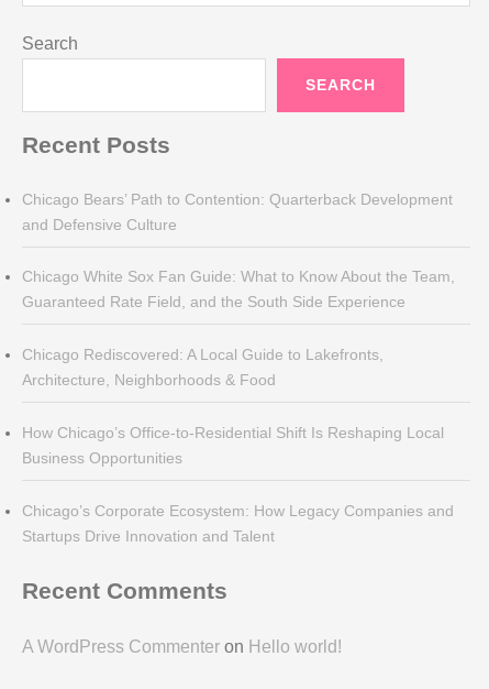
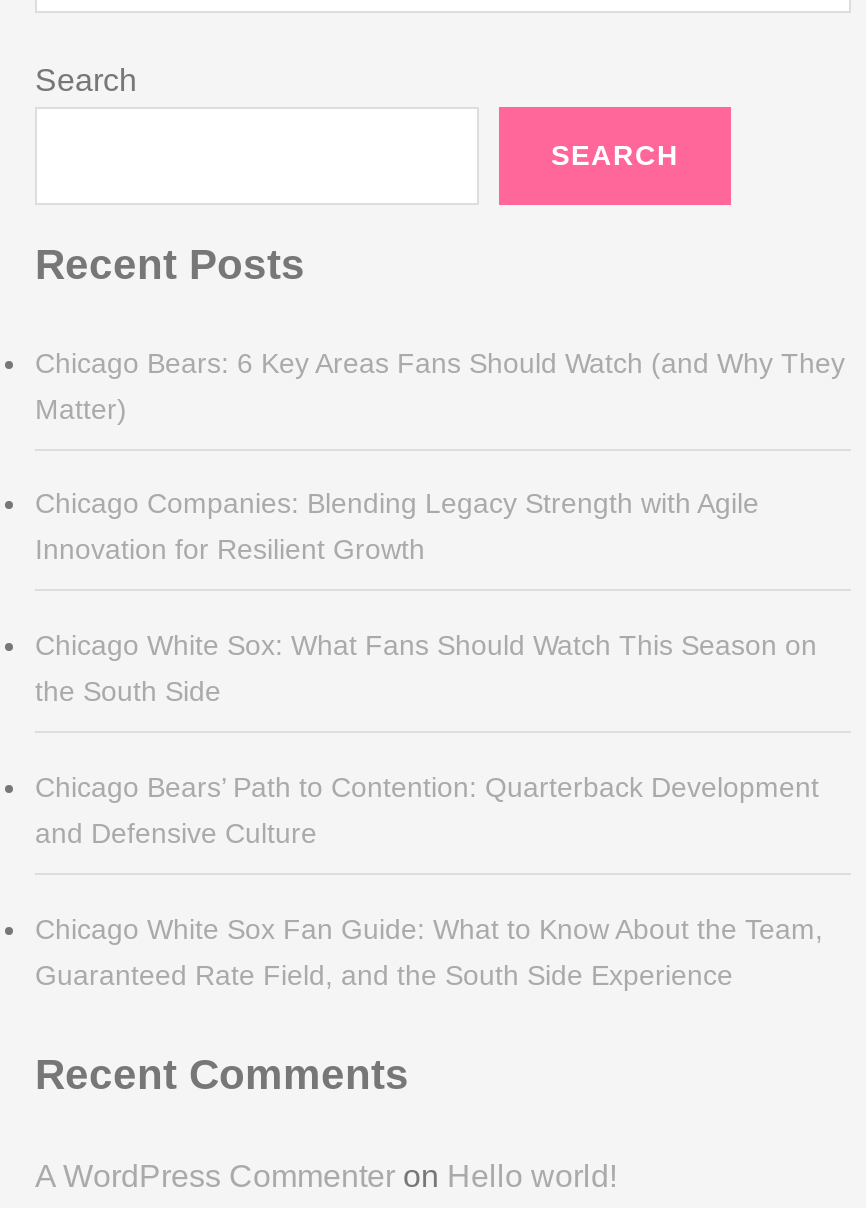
none -> [35,347,845,707] Chicago Bears: 6 Key Areas Fans Should Watch (and Why They | Matter) | Chicago Companies: Blending Legacy Strength with Agile | Innovation for Resilient Growth | Chicago White Sox: What Fans Should Watch This Season on | the South Side
moved [22,190,455,311] -> [35,771,823,990]: Chicago Bears’ Path to Contention: Quarterback Development | and Defensive Culture | Chicago White Sox Fan Guide: What to Know About the Team, | Guaranteed Rate Field, and the South Side Experience
[22,346,454,544] Chicago Rediscovered: A Local Guide to Lakefronts, | Architecture, Neighborhoods & Food | How Chicago’s Office-to-Residential Shift Is Reshaping Local | Business Opportunities | Chicago’s Corporate Ecosystem: How Legacy Companies and | Startups Drive Innovation and Talent -> none

